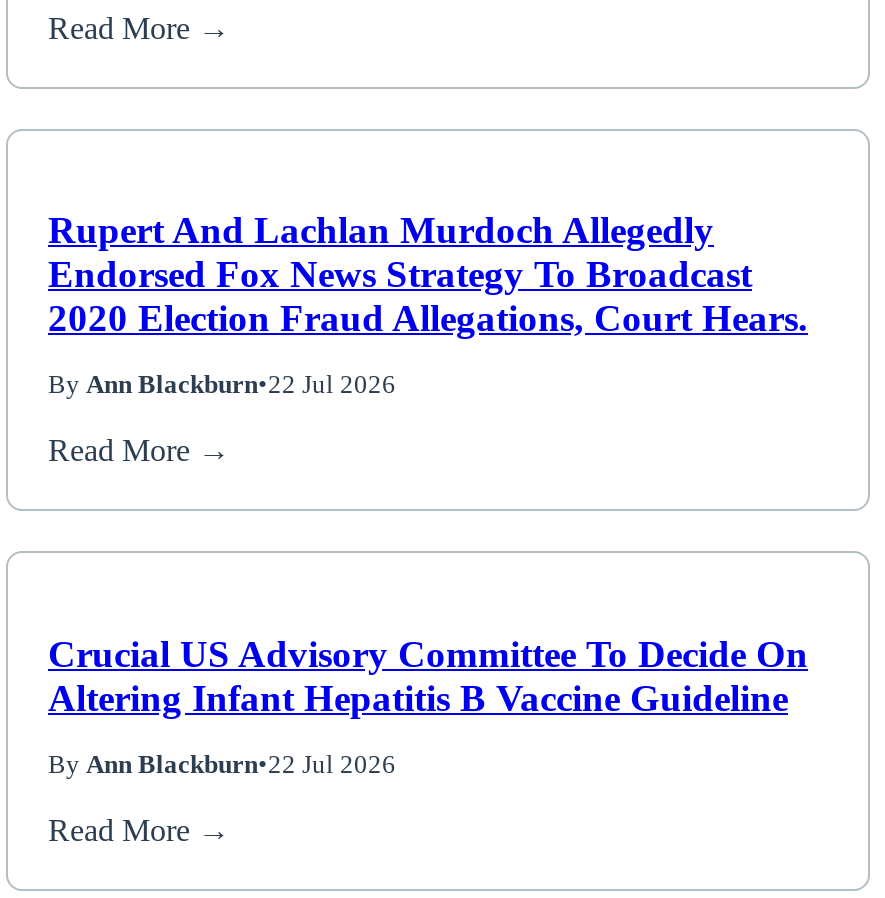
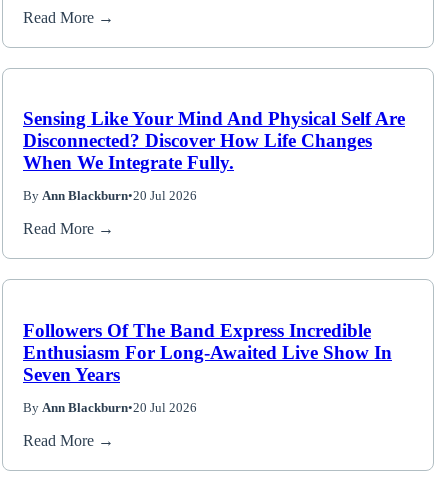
[48,210,808,340] Rupert And Lachlan Murdoch Allegedly | Endorsed Fox News Strategy To Broadcast | 2020 Election Fraud Allegations, Court Hears. -> [23,108,405,173] Sensing Like Your Mind And Physical Self Are | Disconnected? Discover How Life Changes | When We Integrate Fully.
[48,372,396,400] By Ann Blackburn•22 Jul 2026 -> [23,189,197,203] By Ann Blackburn•20 Jul 2026
[48,632,808,718] Crucial US Advisory Committee To Decide On | Altering Infant Hepatitis B Vaccine Guideline -> [23,320,392,385] Followers Of The Band Express Incredible | Enthusiasm For Long-Awaited Live Show In | Seven Years
[48,750,396,778] By Ann Blackburn•22 Jul 2026 -> [23,401,197,415] By Ann Blackburn•20 Jul 2026

